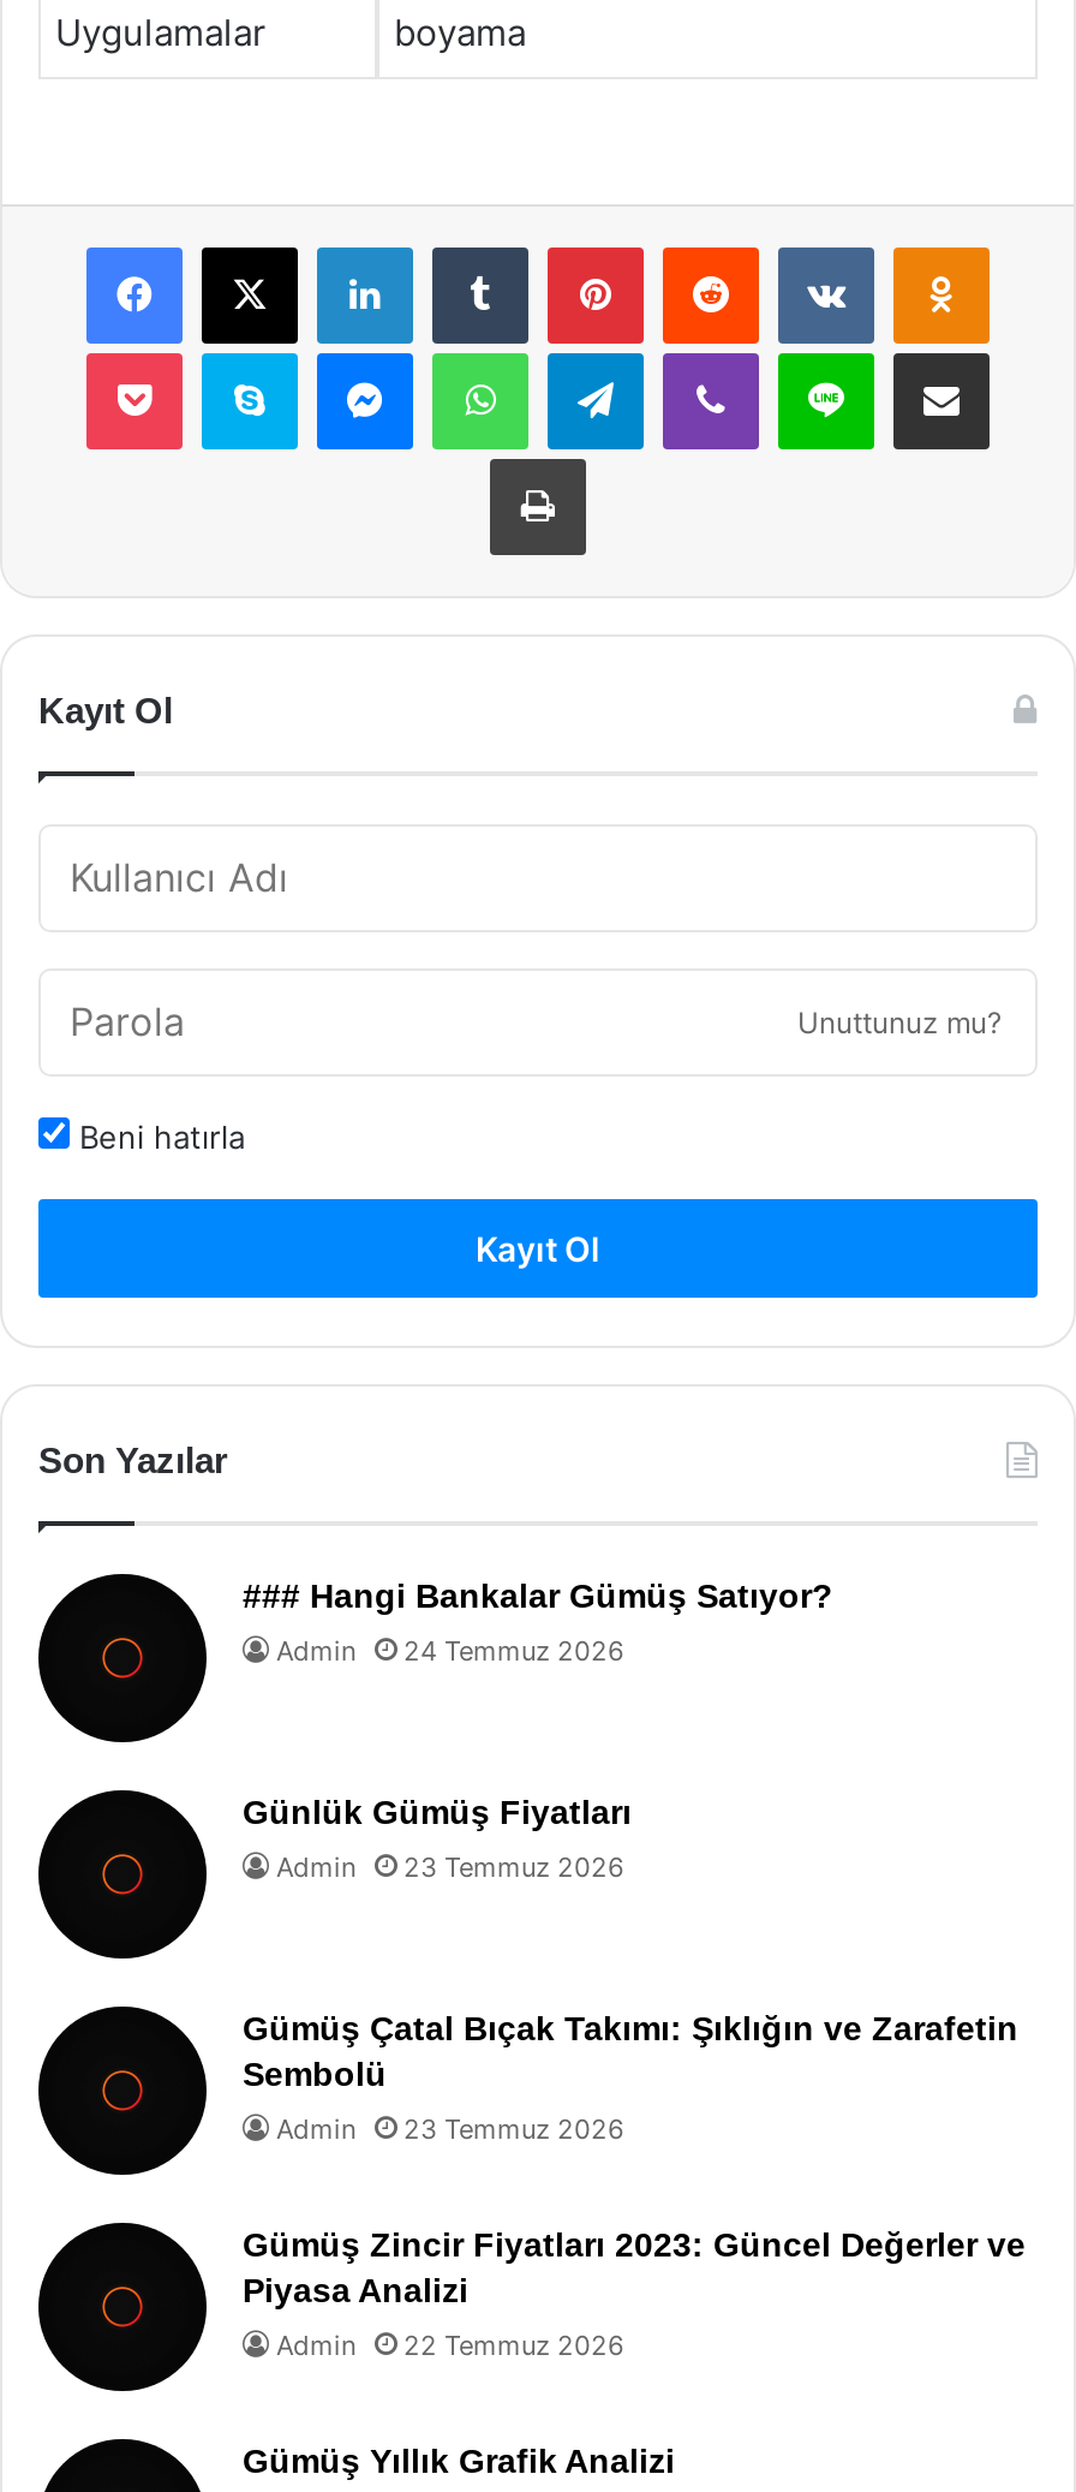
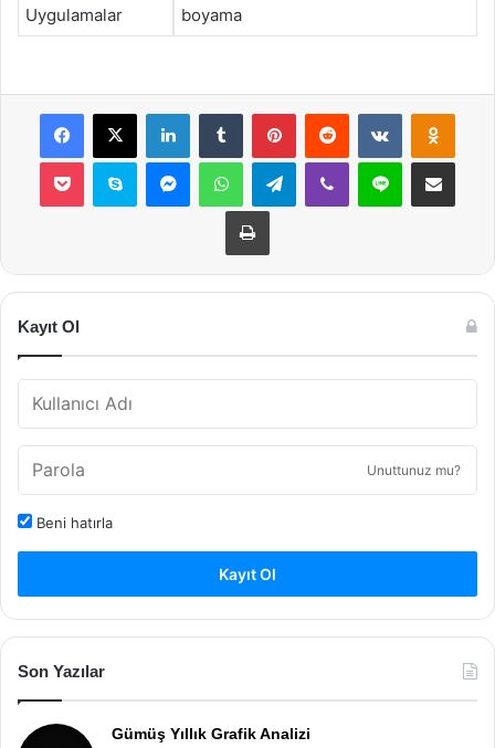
[36,1576,833,1757] [image] | ### Hangi Bankalar Gümüş Satıyor? | Admin | 24 Temmuz 2026 -> none
[36,1788,632,1961] [image] | Günlük Gümüş Fiyatları | Admin | 23 Temmuz 2026 -> none
[36,1983,1026,2362] [image] | Gümüş Çatal Bıçak Takımı: Şıklığın ve Zarafetin | Sembolü | Admin | 23 Temmuz 2026 | Gümüş Zincir Fiyatları 2023: Güncel Değerler ve | Piyasa Analizi | Admin | 22 Temmuz 2026 -> none
[36,2220,209,2391] [image] -> none

